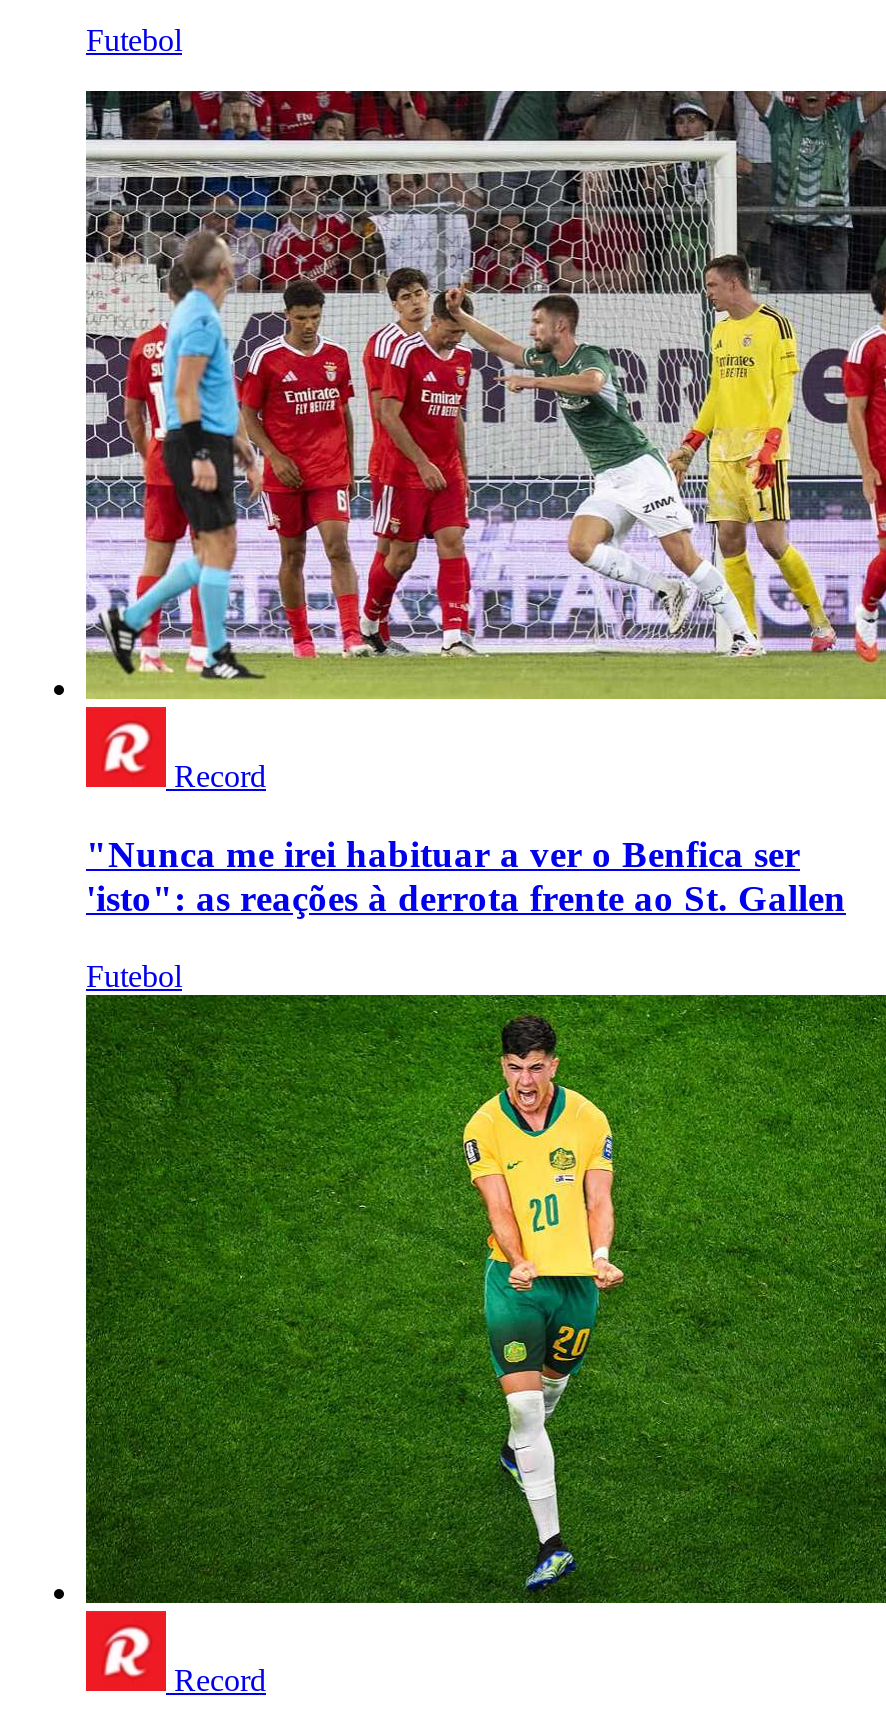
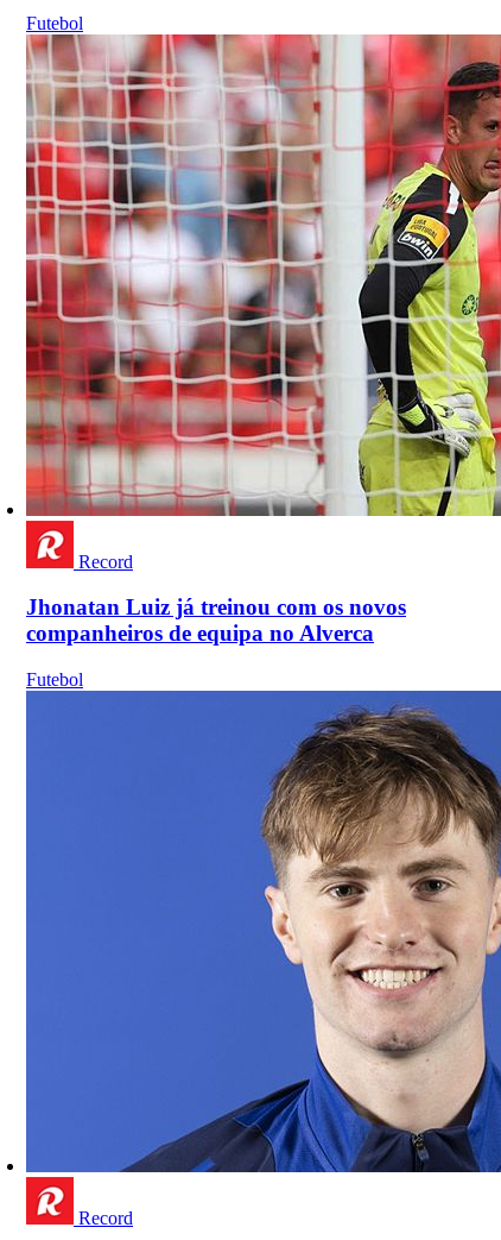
[84,60,880,708] [image] -> [25,33,497,517] [image]
[86,832,846,918] "Nunca me irei habituar a ver o Benfica ser | 'isto": as reações à derrota frente ao St. Gallen -> [26,595,406,646] Jhonatan Luiz já treinou com os novos | companheiros de equipa no Alverca
[84,994,880,1612] [image] -> [25,691,497,1178] [image]

